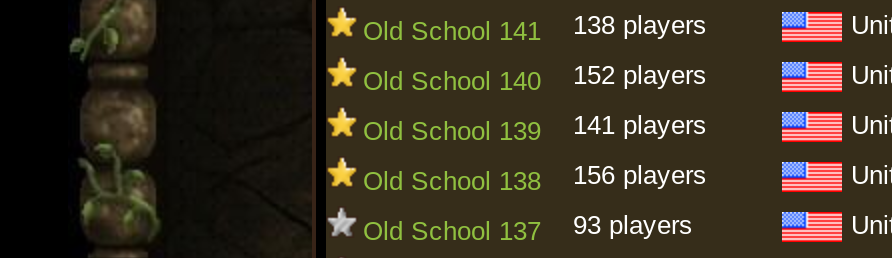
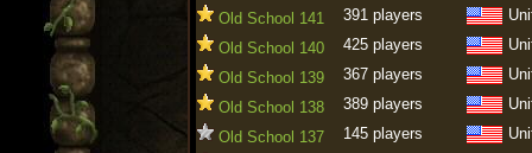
[363,10,707,46] Old School 141 138 players -> [218,6,422,27] Old School 141 391 players
[363,60,707,96] Old School 140 152 players -> [218,36,422,57] Old School 140 425 players
[363,110,707,146] Old School 139 141 players -> [218,65,422,87] Old School 139 367 players
[363,160,707,196] Old School 138 156 players -> [218,95,422,116] Old School 138 389 players
[363,210,693,246] Old School 137 93 players -> [218,125,422,146] Old School 137 145 players

